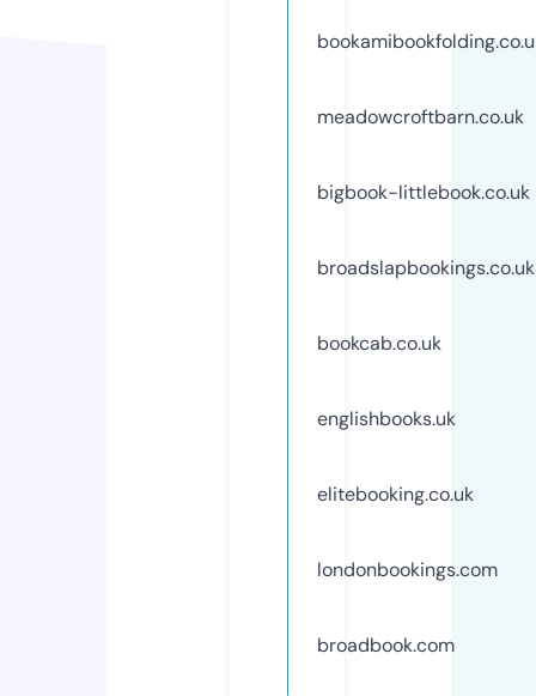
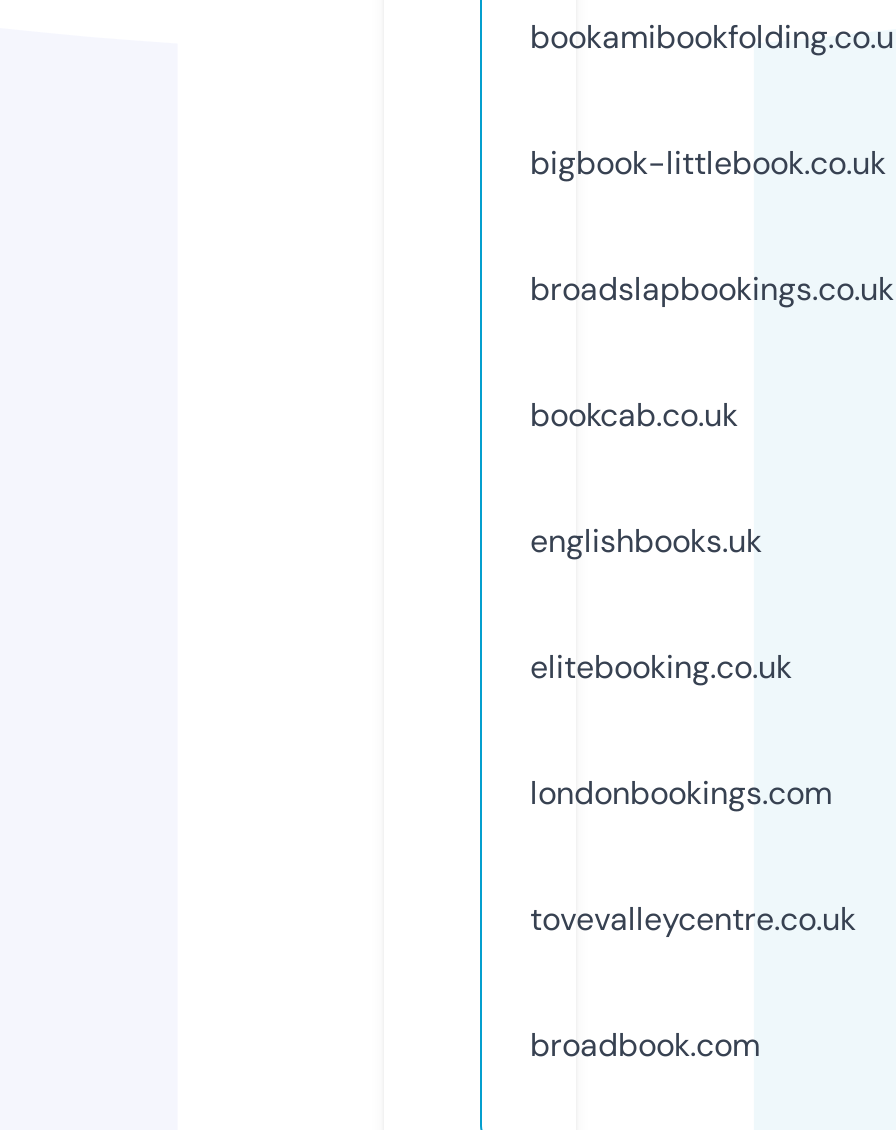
[317,104,524,129] meadowcroftbarn.co.uk -> none
moved [317,179,535,582] -> [530,142,894,814]: bigbook-littlebook.co.uk | broadslapbookings.co.uk | bookcab.co.uk | englishbooks.uk | elitebooking.co.uk | londonbookings.com
none -> [530,898,856,940] tovevalleycentre.co.uk

